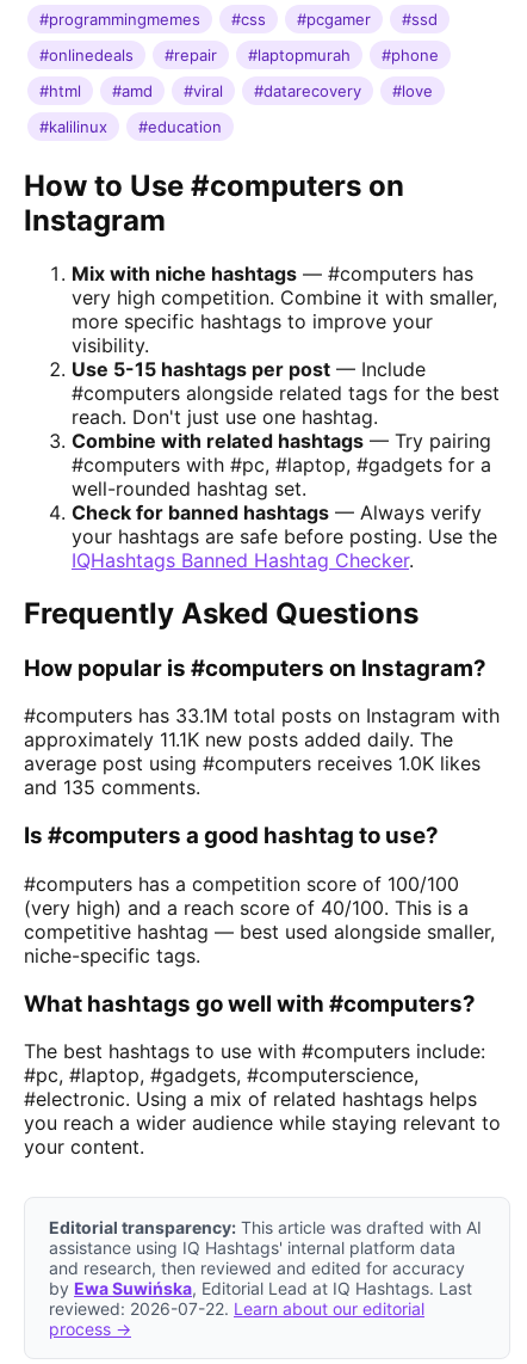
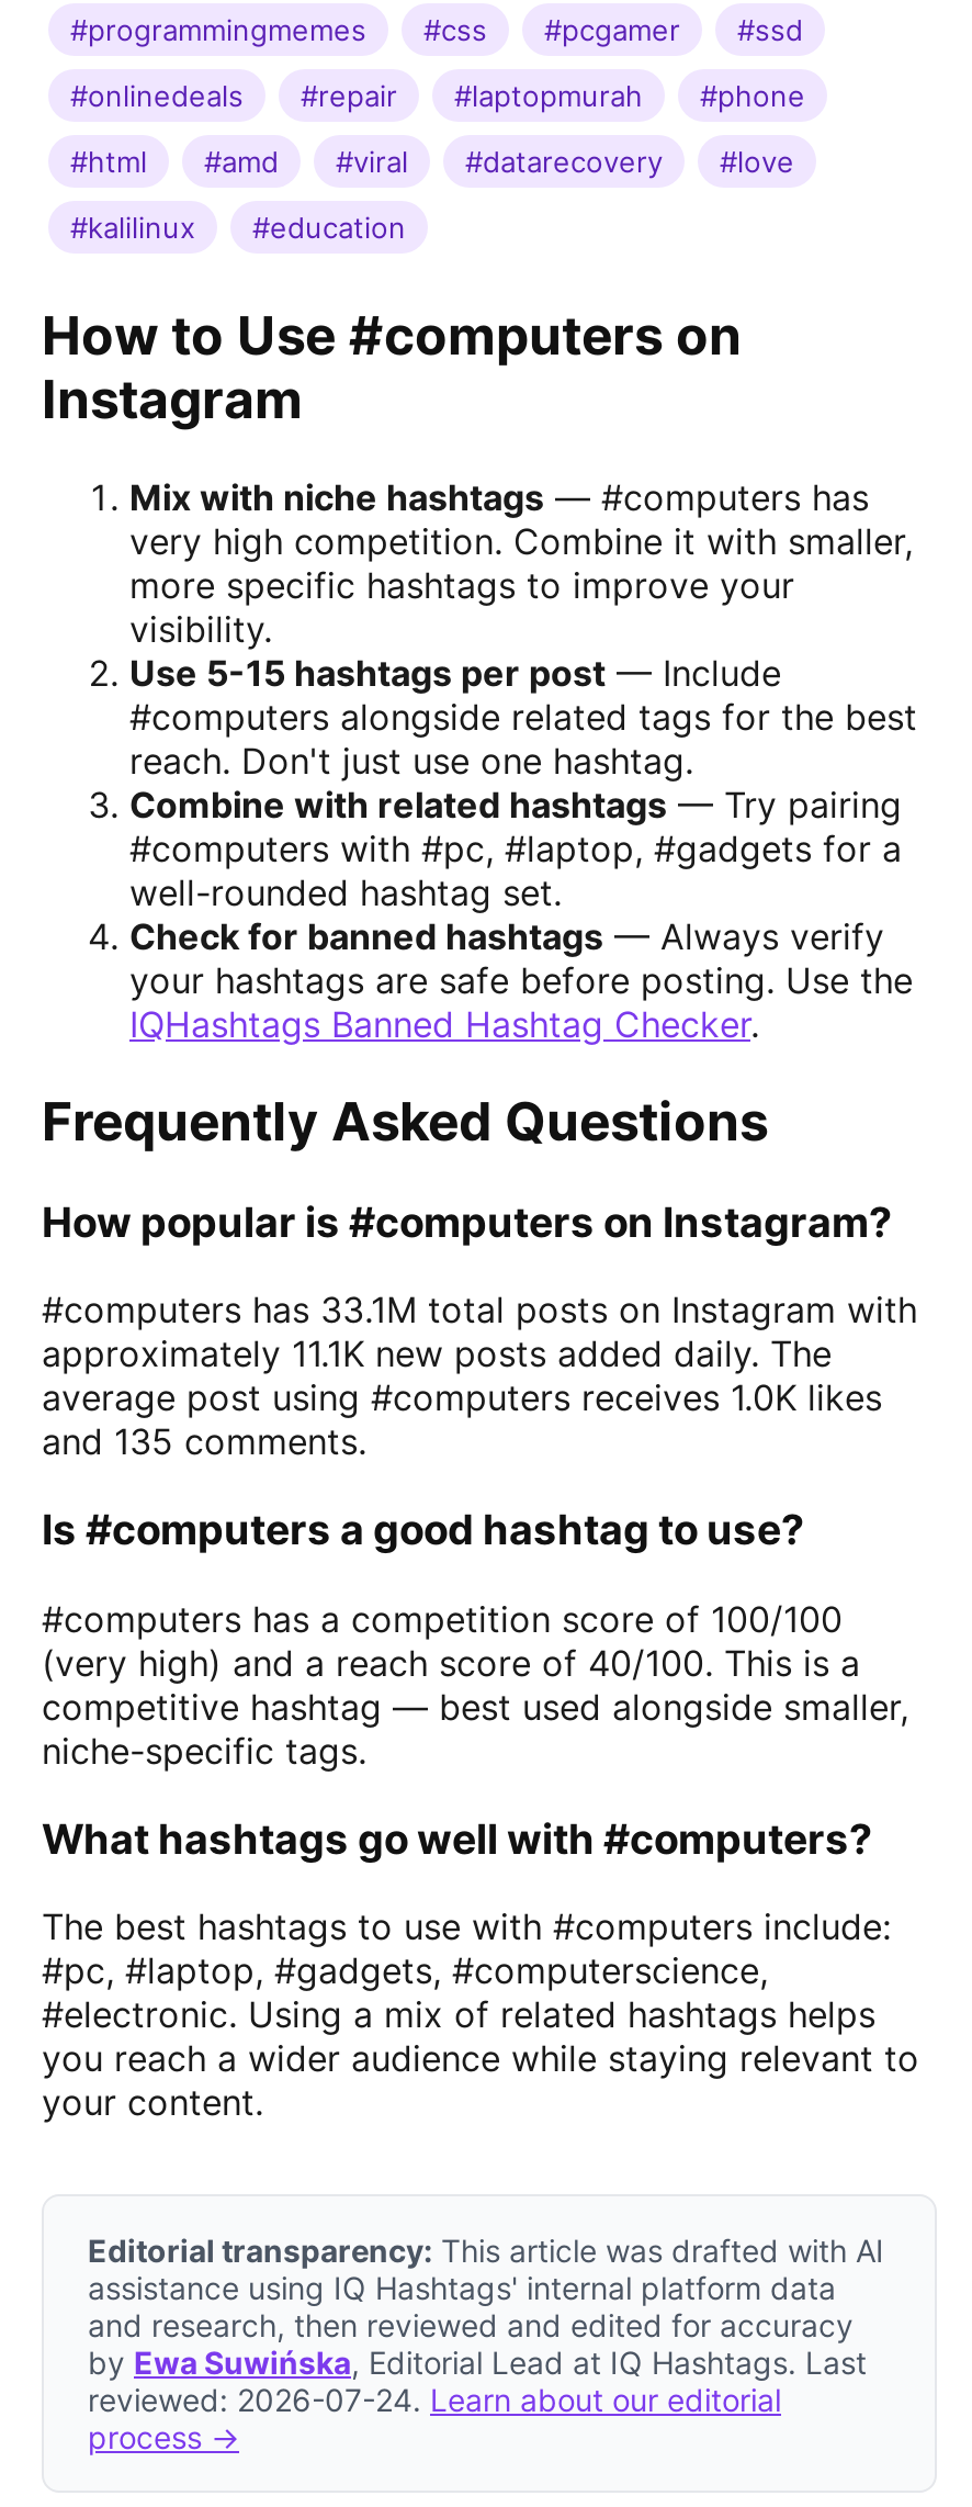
[49,1299,424,1319] reviewed: 2026-07-22. Learn about our editorial -> [88,2381,781,2419] reviewed: 2026-07-24. Learn about our editorial

